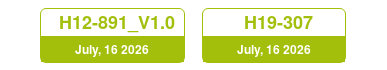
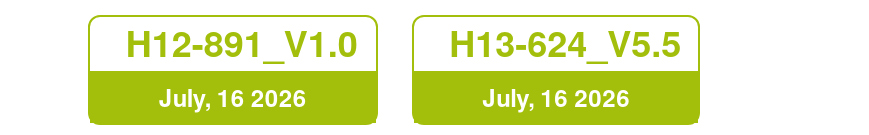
[244,9,313,35] H19-307 -> [449,16,681,68] H13-624_V5.5

